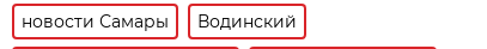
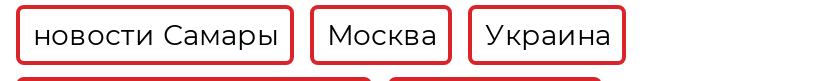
[198,10,297,32] Водинский -> [327,16,611,52] Москва | Украина

